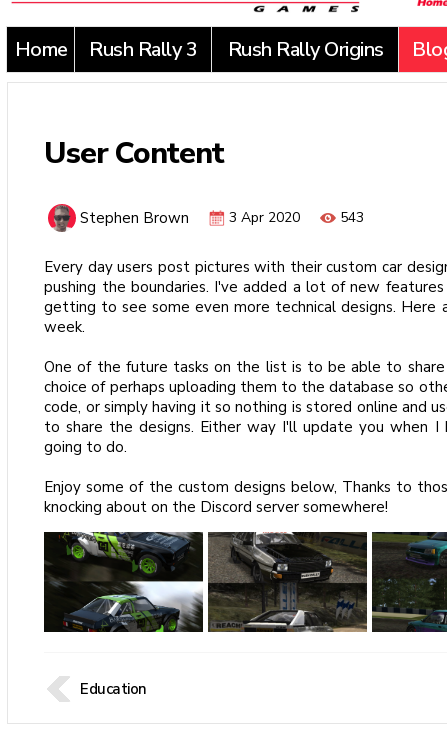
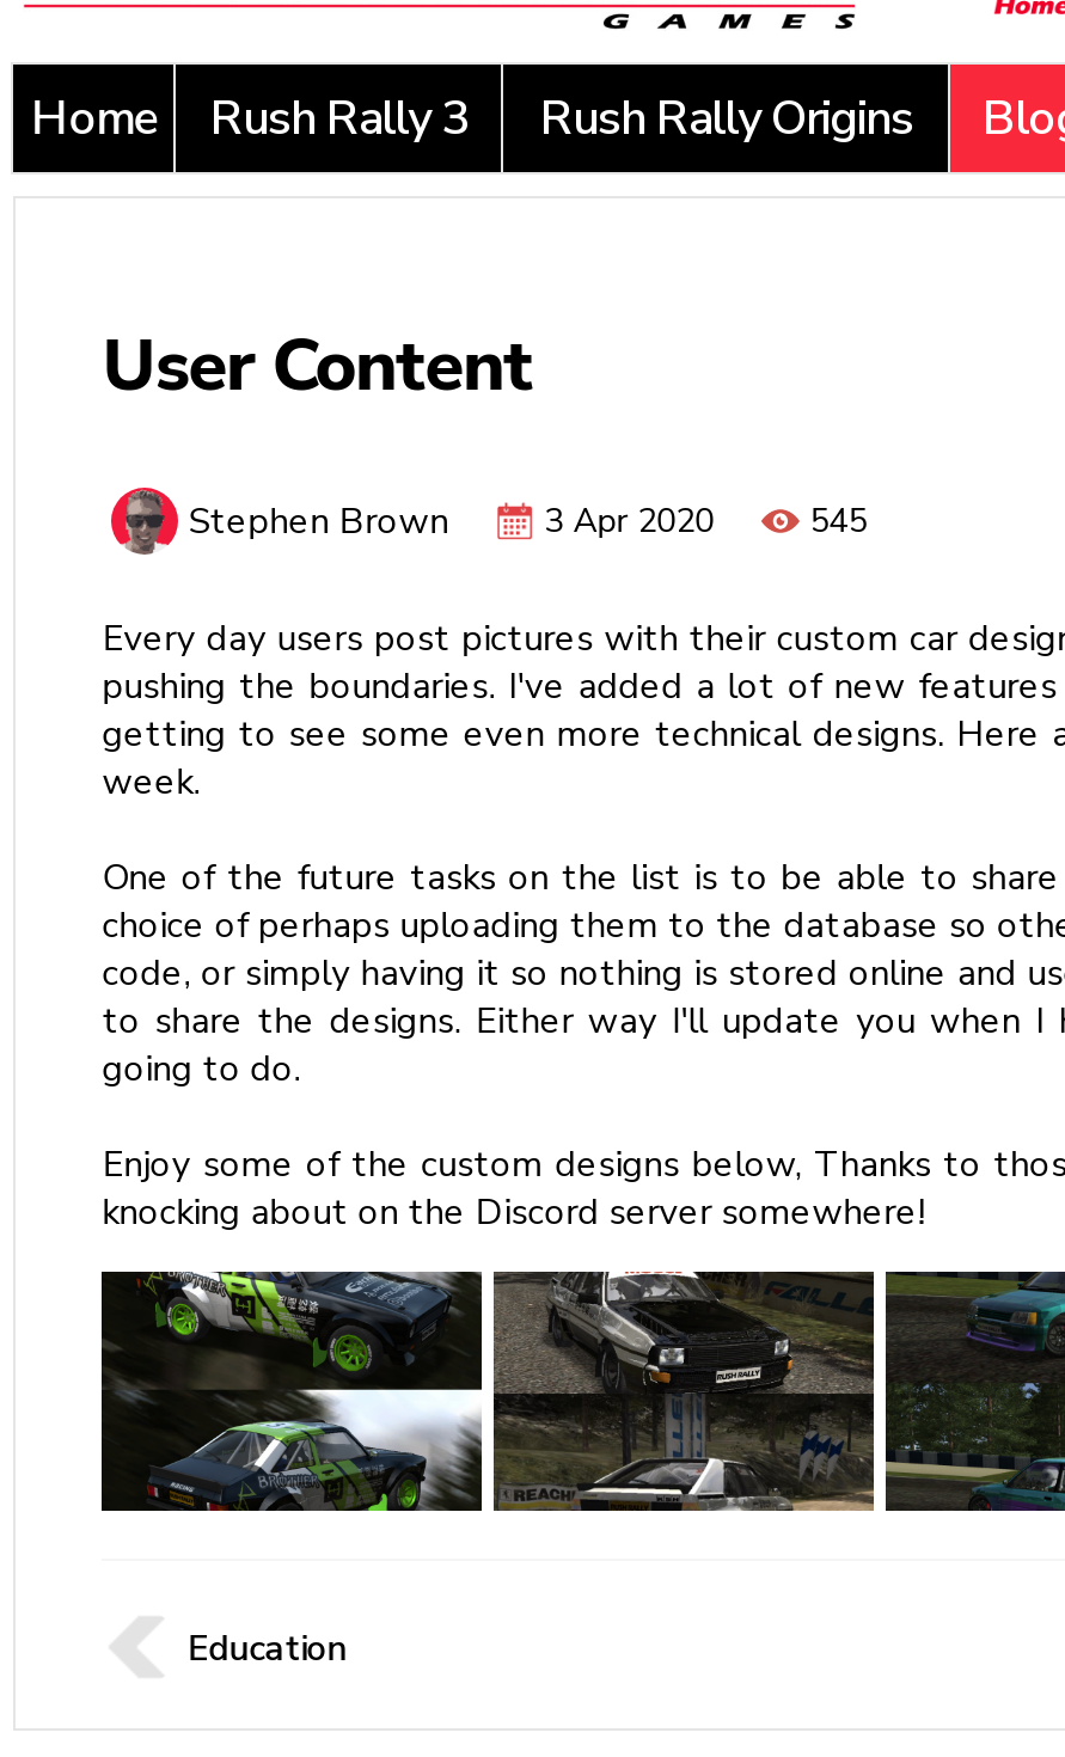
[340,208,364,227] 543 -> [810,498,867,544] 545

